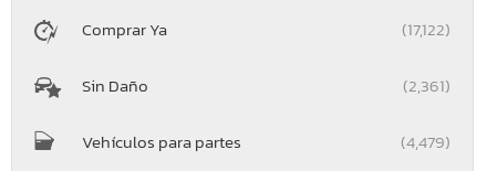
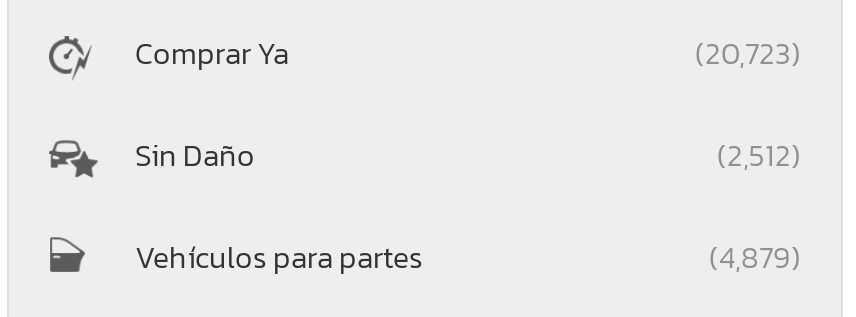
[402,16,450,41] (17,122) -> [695,29,801,75] (20,723)
[403,72,450,98] (2,361) -> [717,131,801,177] (2,512)
[401,129,450,154] (4,479) -> [709,233,801,279] (4,879)

